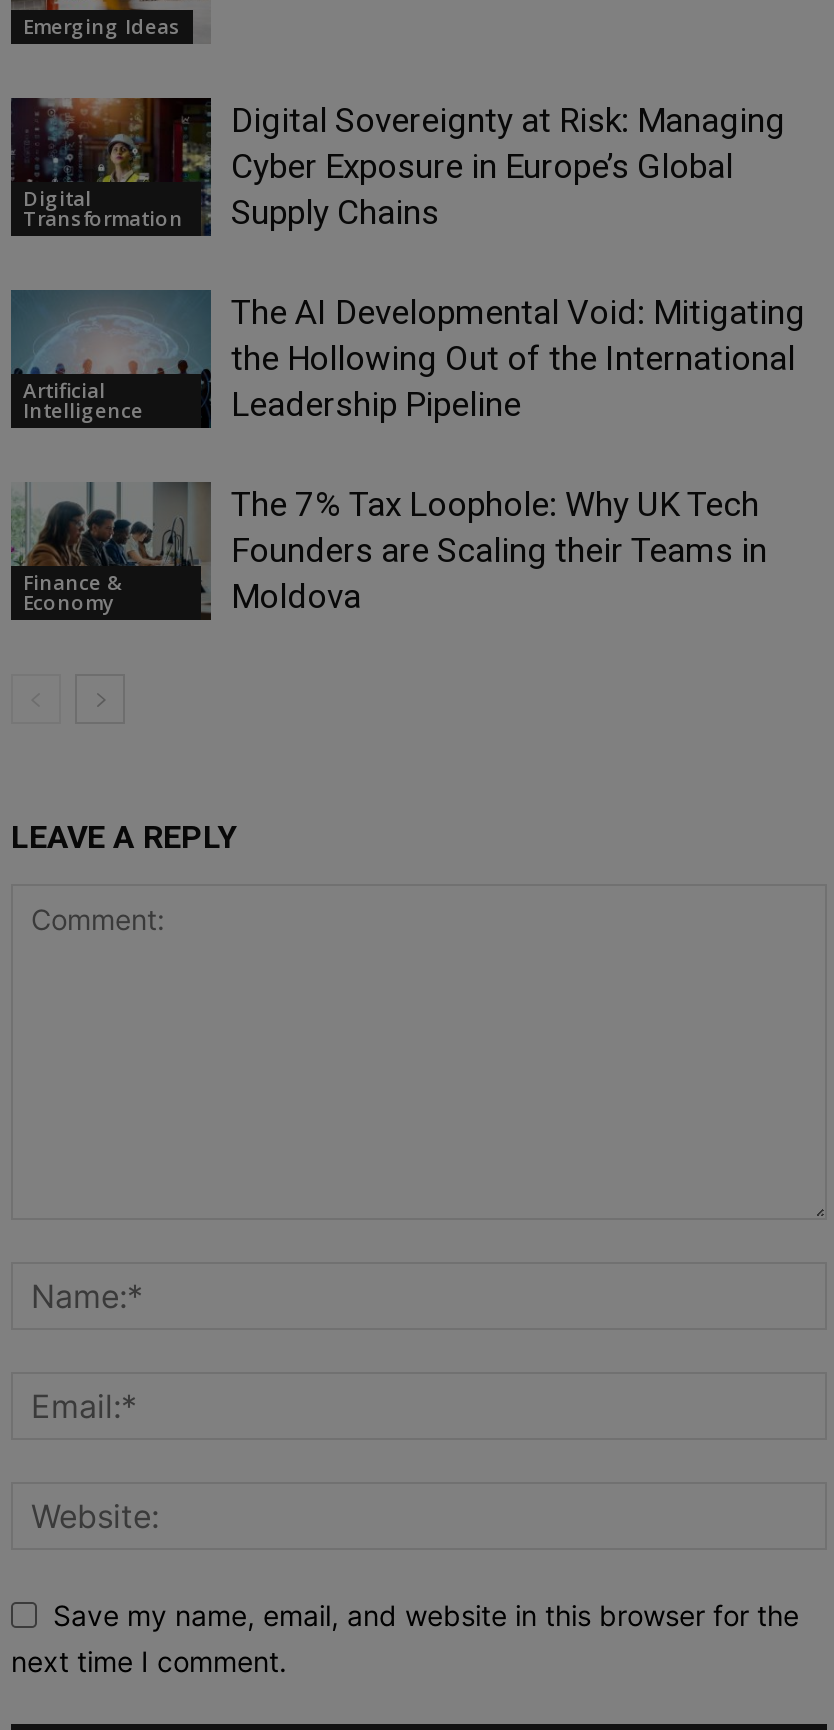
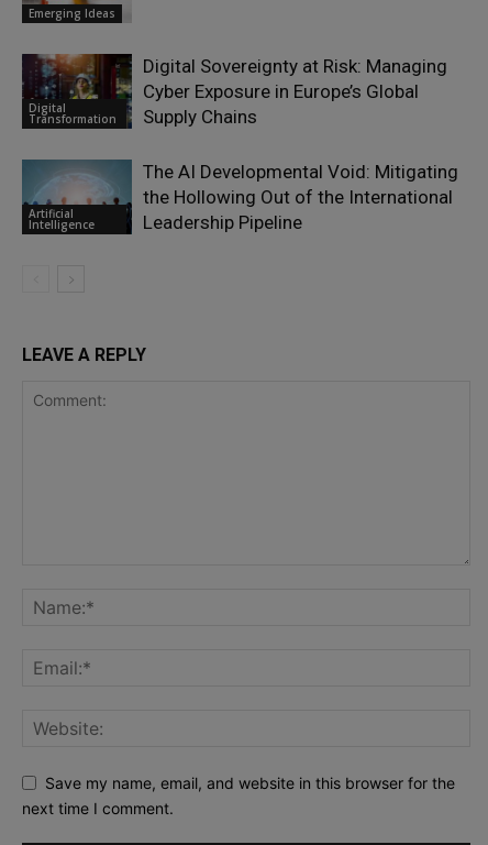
[11,482,203,618] [image] | Finance & | Economy -> none
[231,483,767,615] The 7% Tax Loophole: Why UK Tech | Founders are Scaling their Teams in | Moldova -> none

